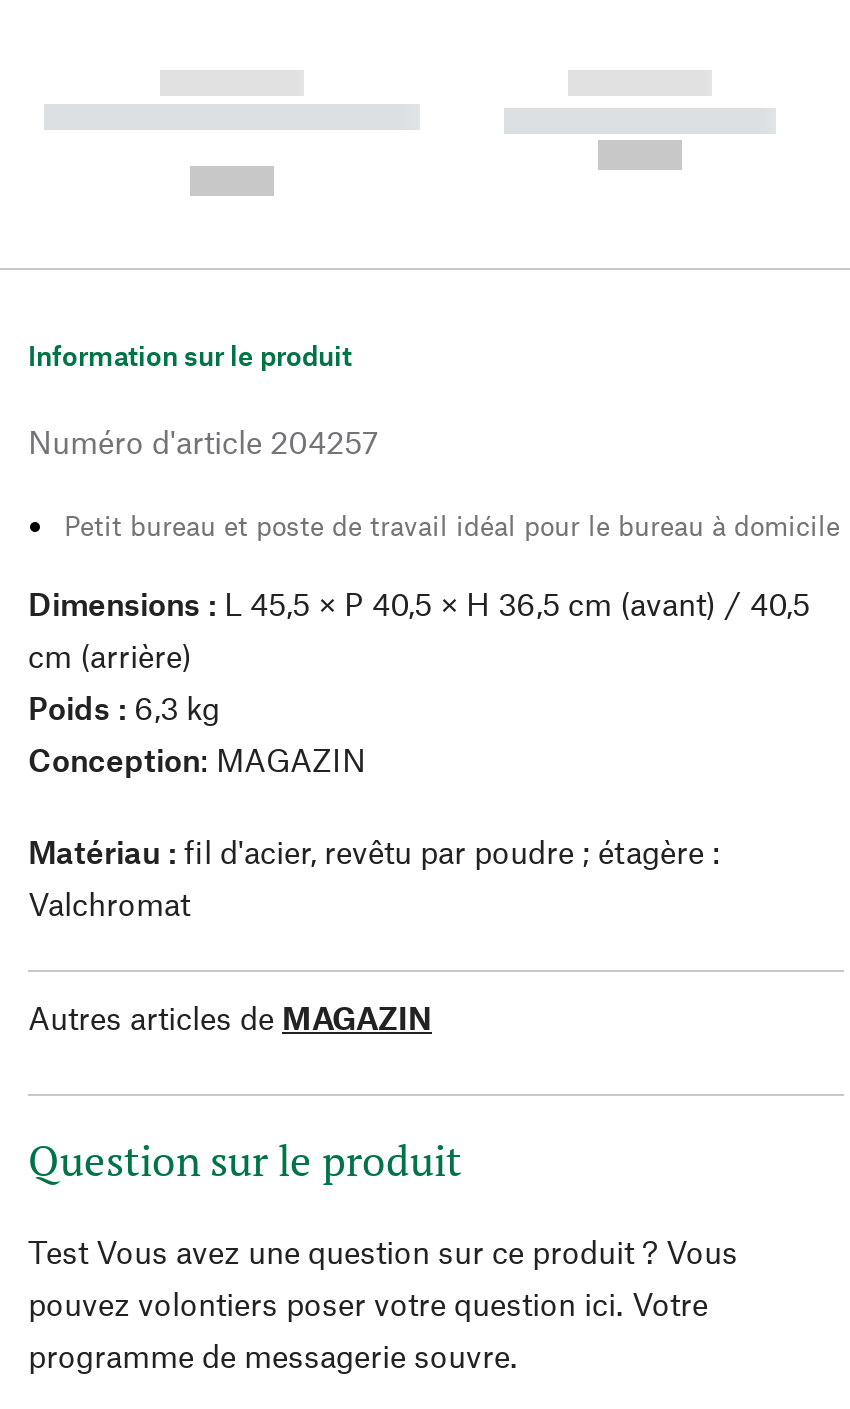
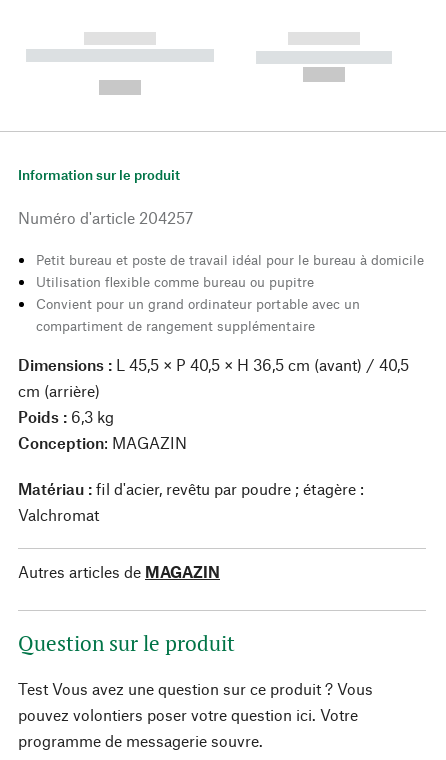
none -> [36,273,360,334] Utilisation flexible comme bureau ou pupitre | Convient pour un grand ordinateur portable avec un | compartiment de rangement supplémentaire

